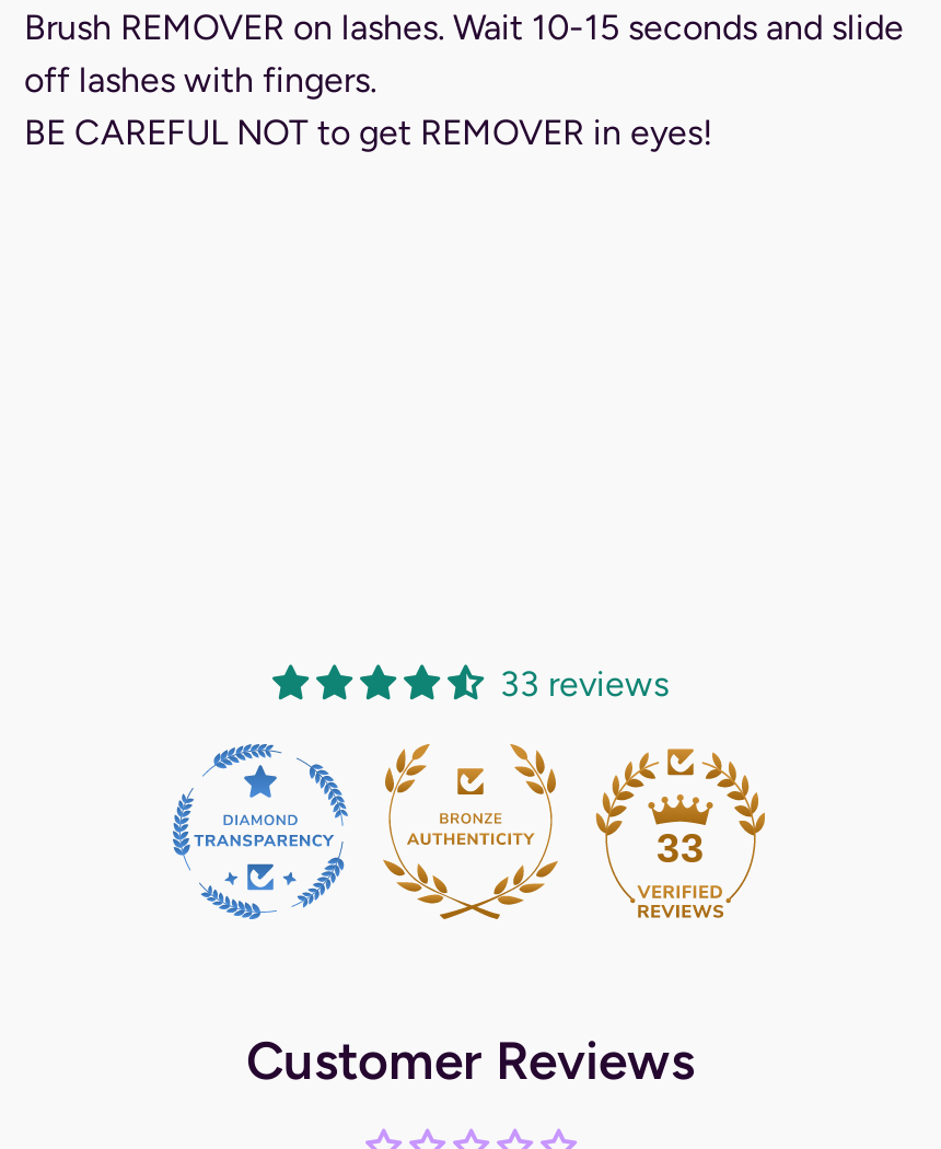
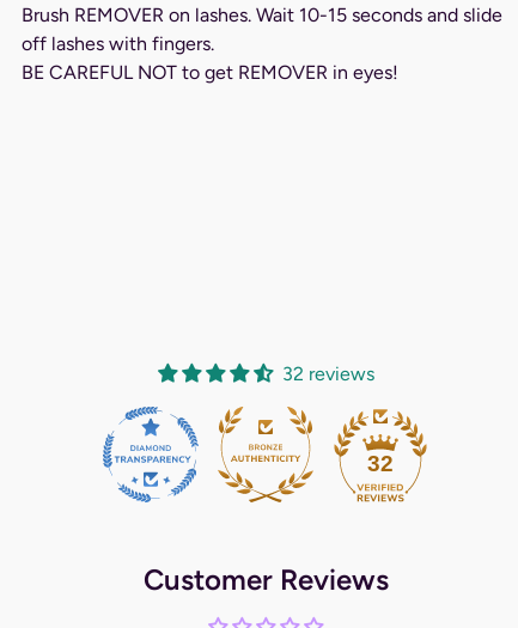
[500,663,669,705] 33 reviews -> [282,362,374,385] 32 reviews
[657,825,705,871] 33 -> [367,451,394,476] 32

